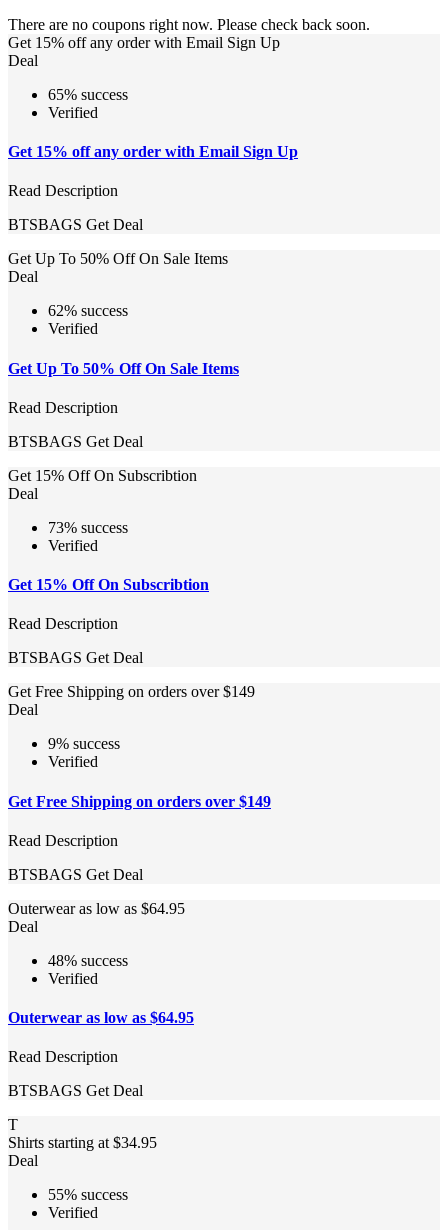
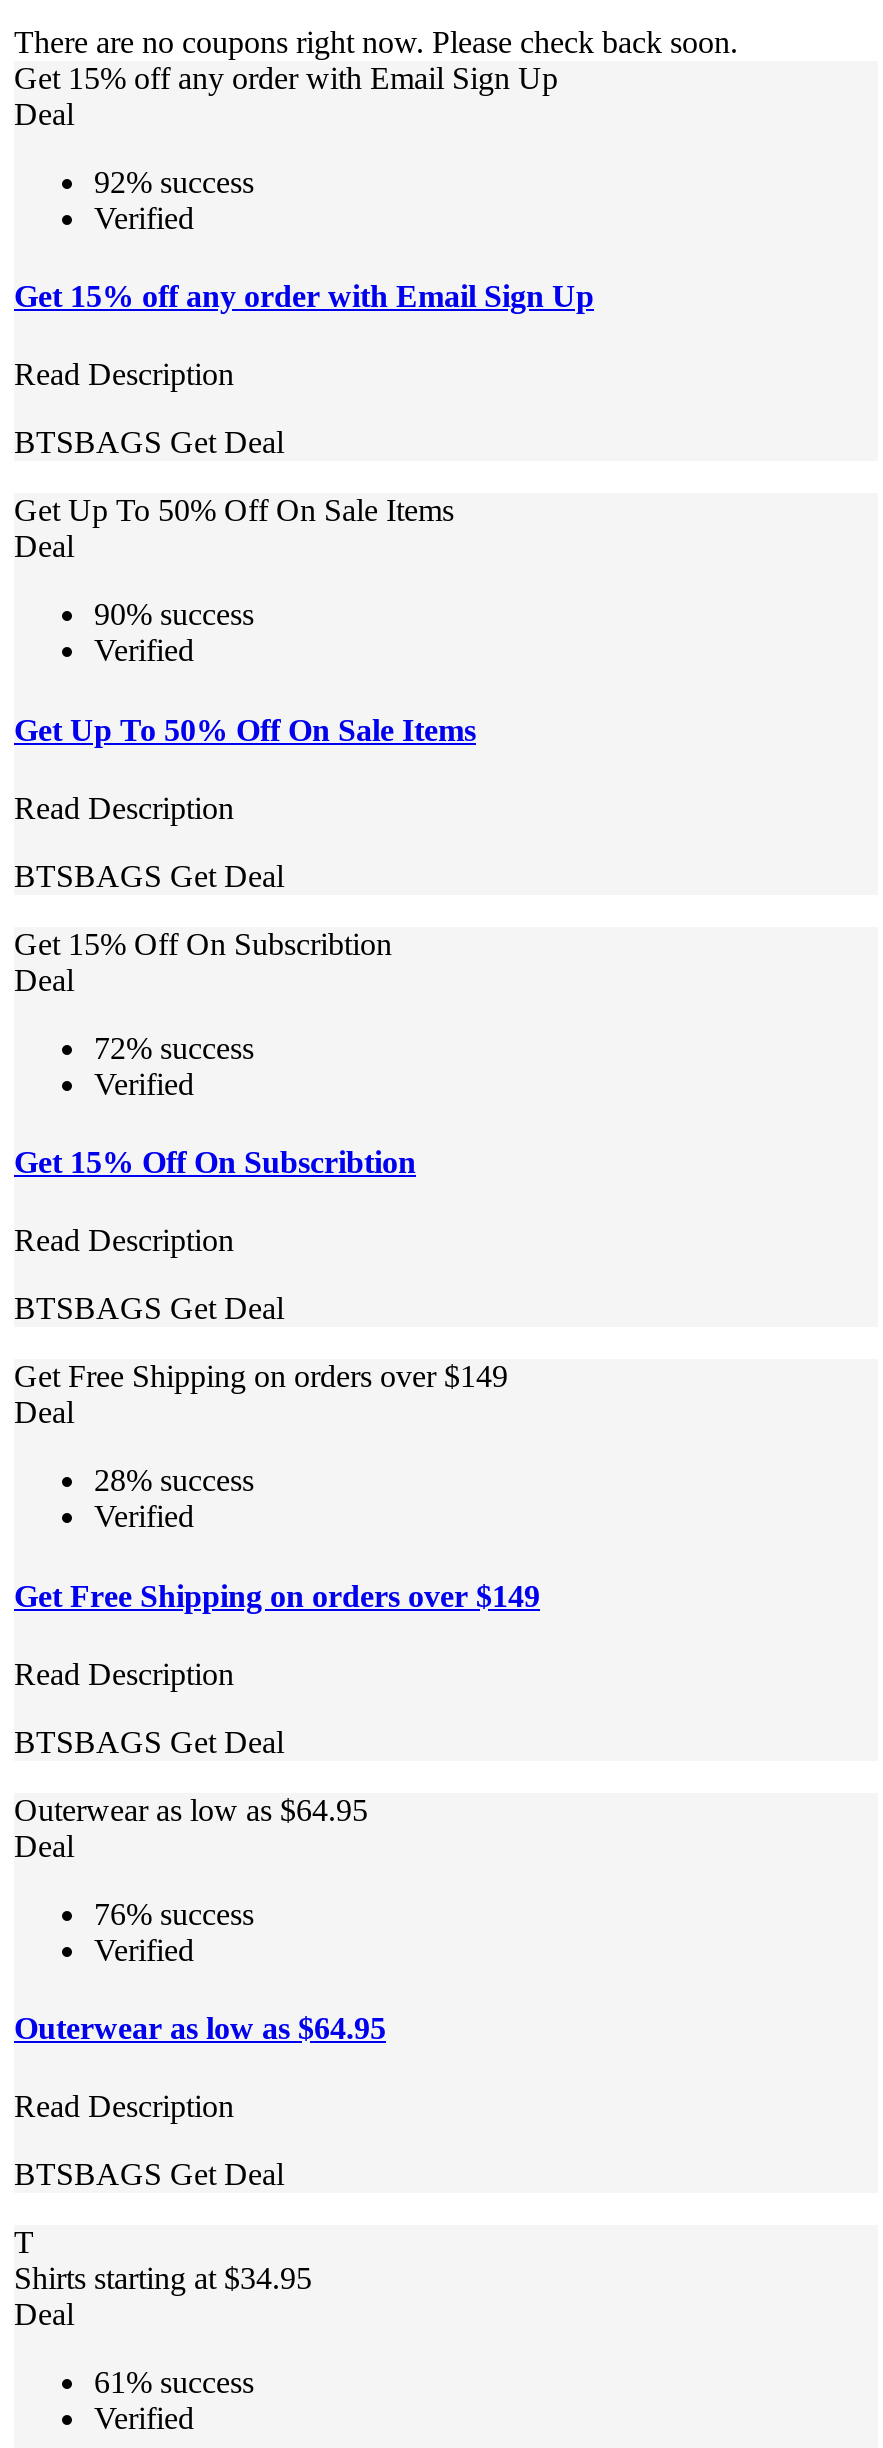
[48,86,128,103] 65% success -> [94,165,254,199] 92% success
[48,302,128,319] 62% success -> [94,598,254,632] 90% success
[48,519,128,536] 73% success -> [94,1031,254,1065] 72% success
[48,735,120,752] 9% success -> [94,1464,254,1498] 28% success
[48,952,128,969] 48% success -> [94,1897,254,1931] 76% success
[48,1186,128,1203] 55% success -> [94,2366,254,2400] 61% success

